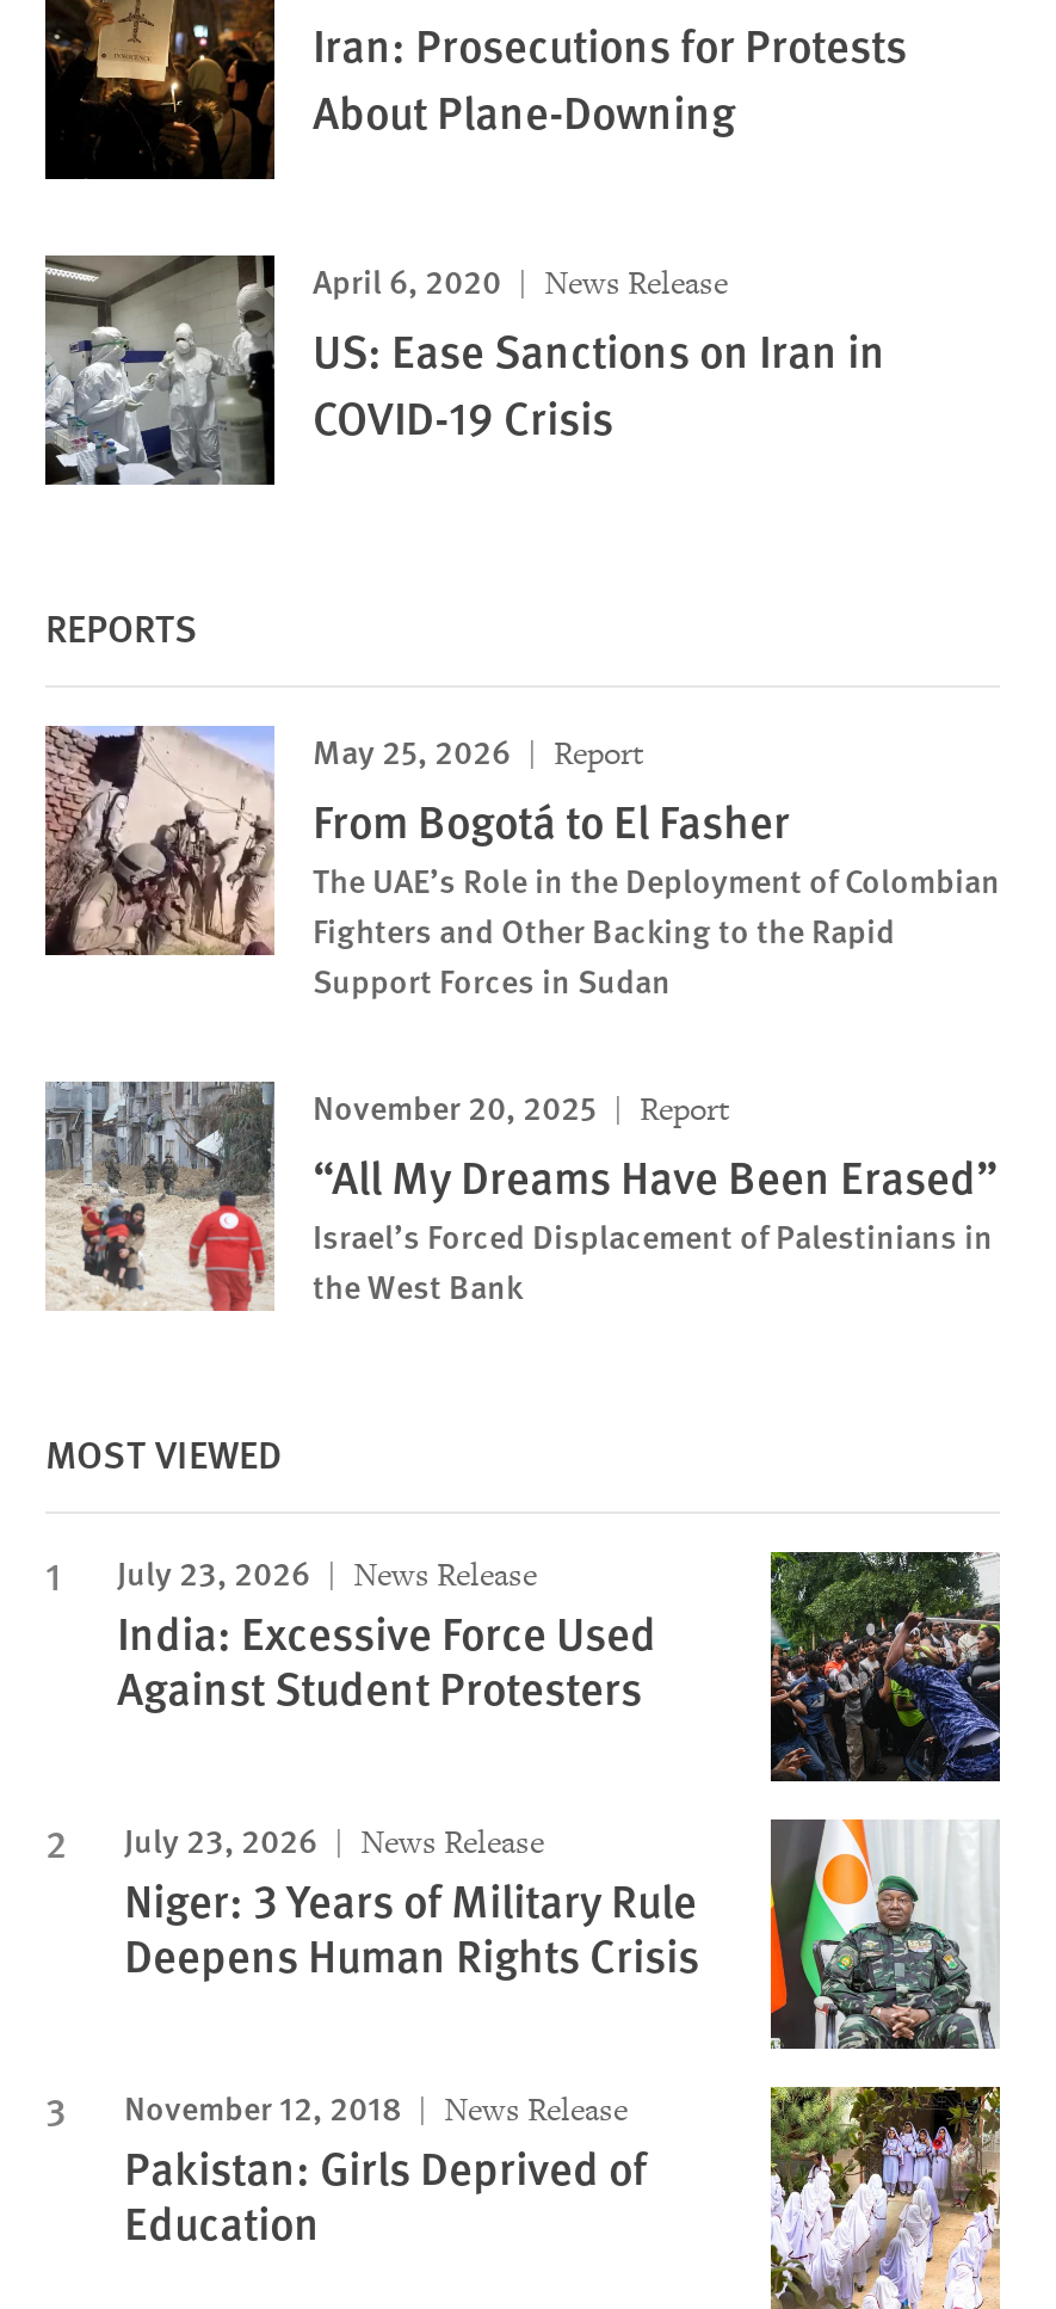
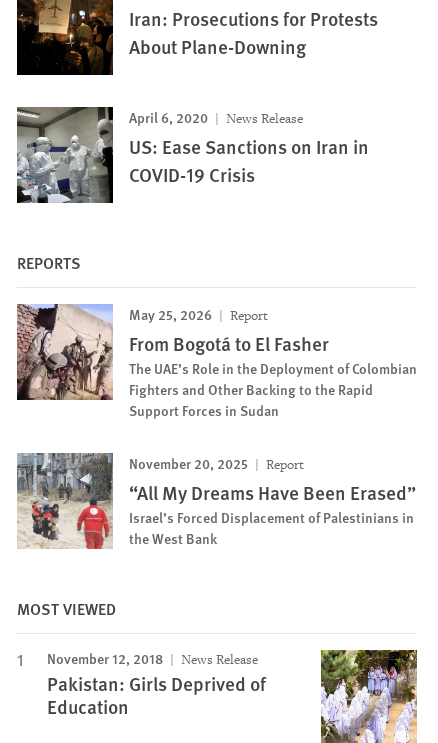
[117,1546,1002,1986] [image] | July 23, 2026 | News Release | India: Excessive Force Used | Against Student Protesters | July 23, 2026 | News Release | Niger: 3 Years of Military Rule | Deepens Human Rights Crisis -> none
[768,1817,998,2051] [image] -> none

